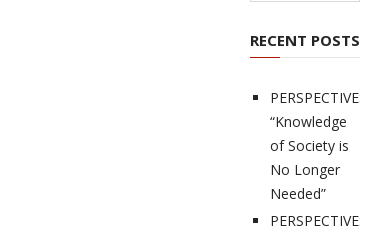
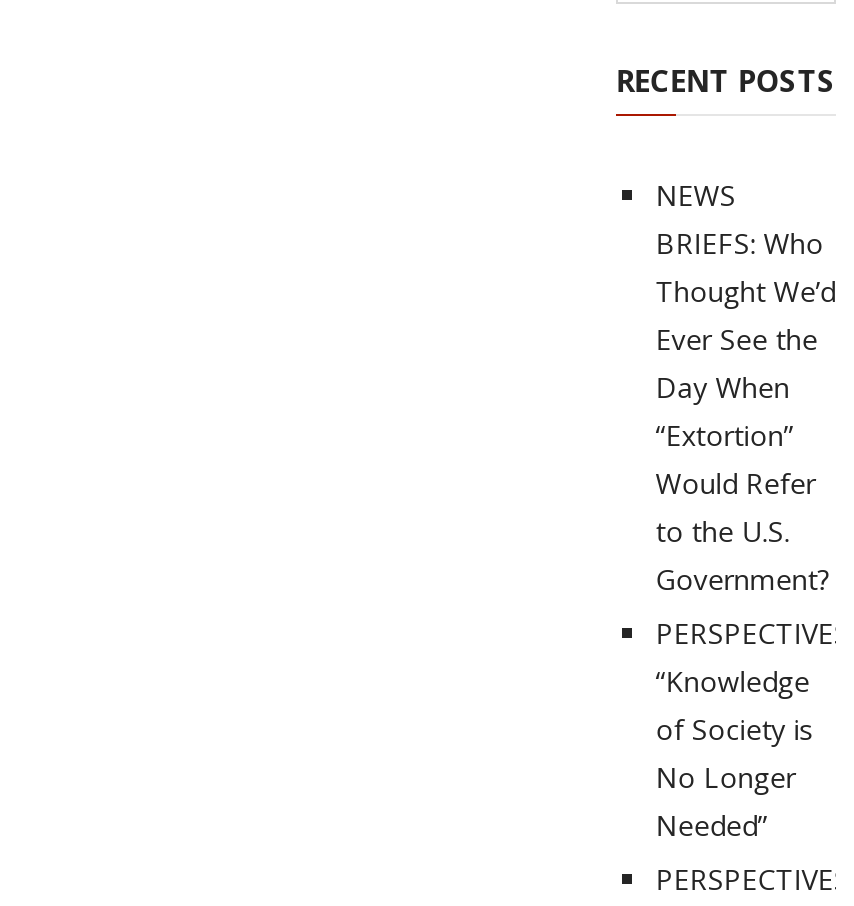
none -> [655,176,835,598] NEWS | BRIEFS: Who | Thought We’d | Ever See the | Day When | “Extortion” | Would Refer | to the U.S. | Government?

